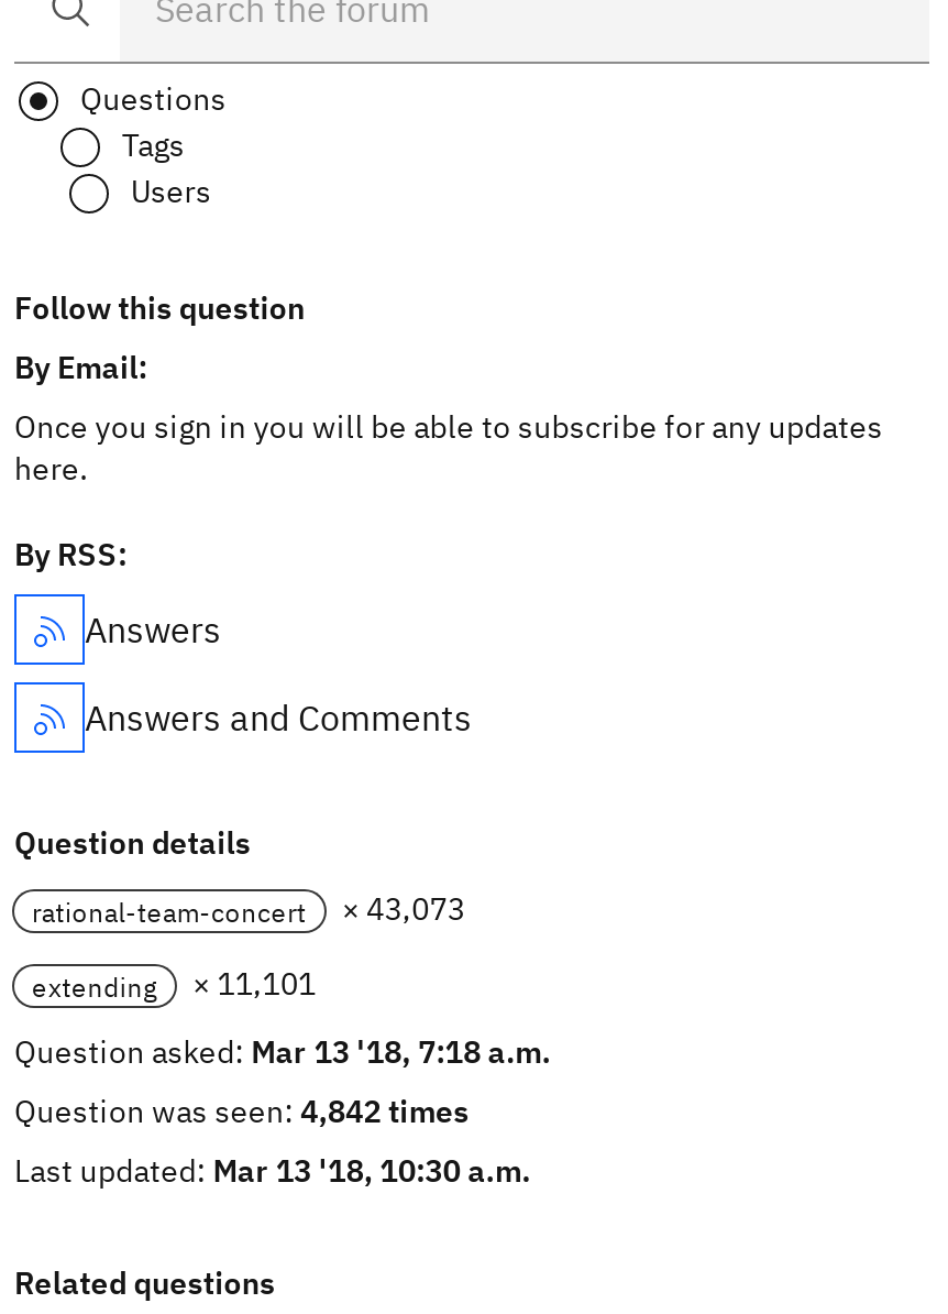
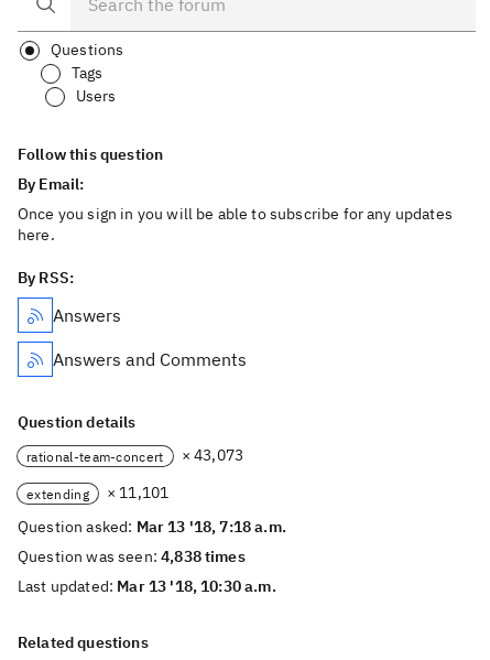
[14,1092,469,1131] Question was seen: 4,842 times -> [18,547,245,566] Question was seen: 4,838 times

